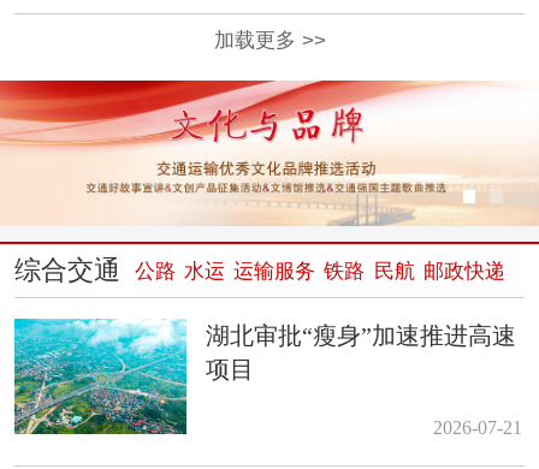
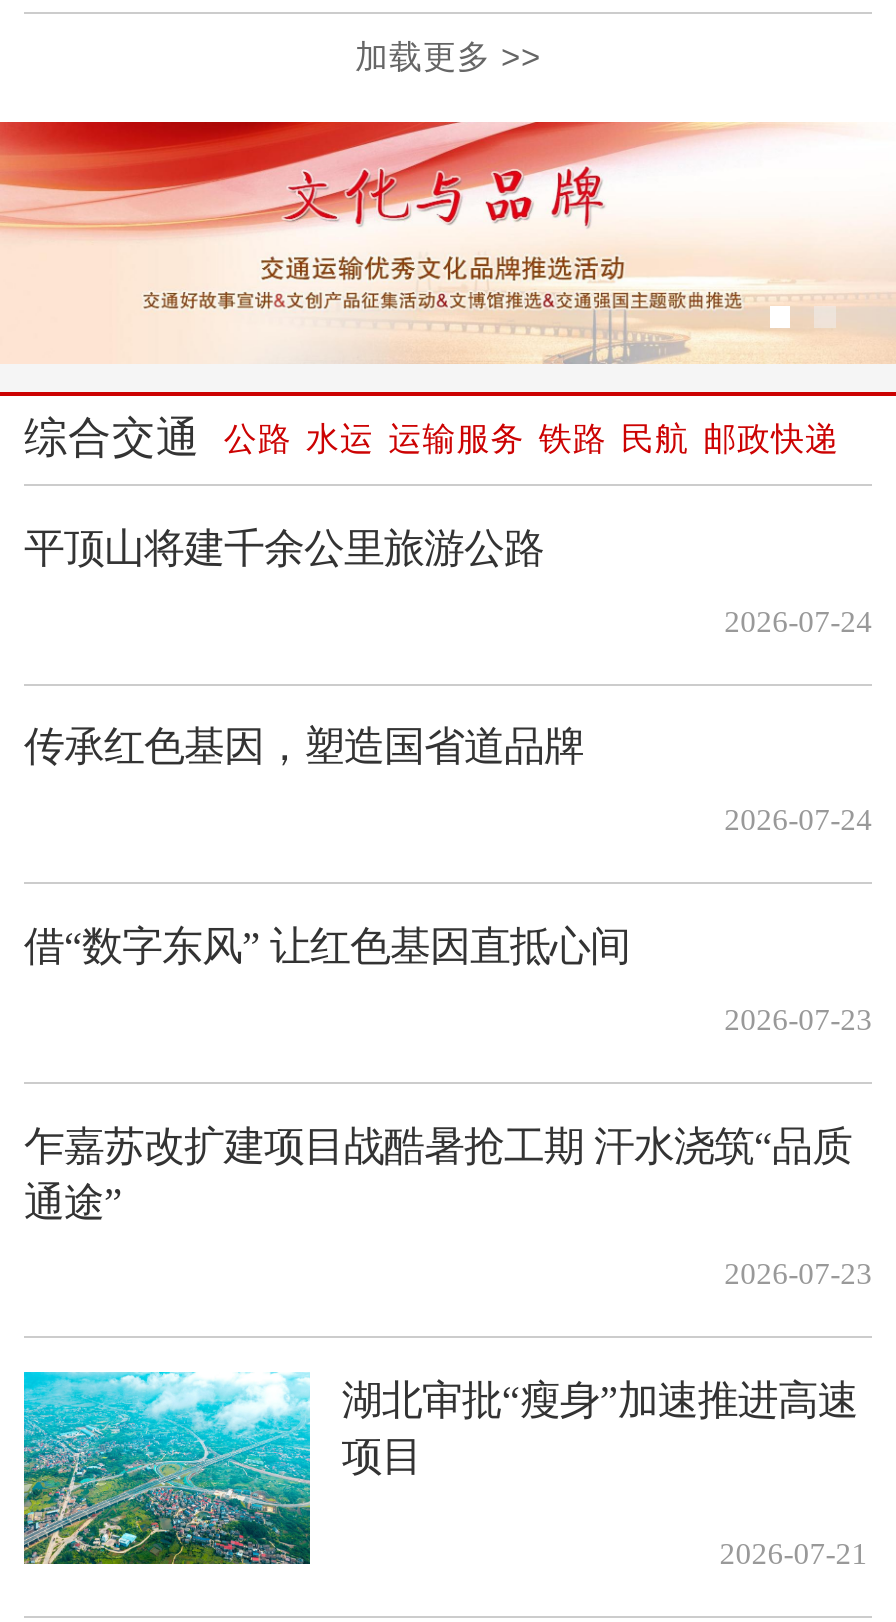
none -> [24,525,872,1291] 平顶山将建千余公里旅游公路 | 2026-07-24 | 传承红色基因，塑造国省道品牌 | 2026-07-24 | 借“数字东风” 让红色基因直抵心间 | 2026-07-23 | 乍嘉苏改扩建项目战酷暑抢工期 汗水浇筑“品质 | 通途” | 2026-07-23

